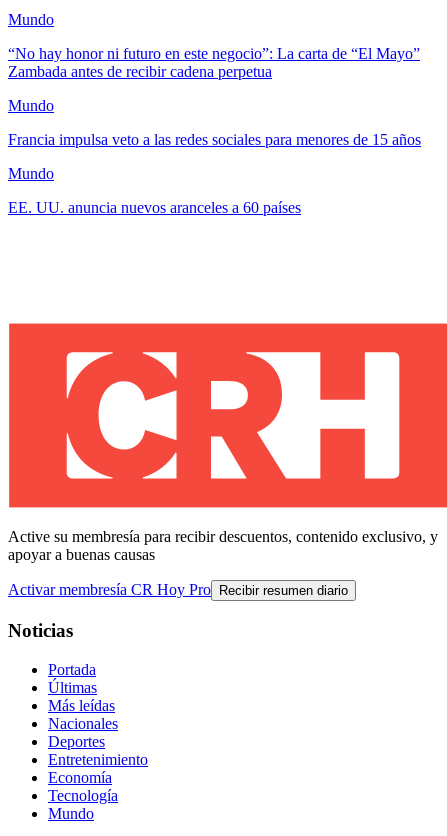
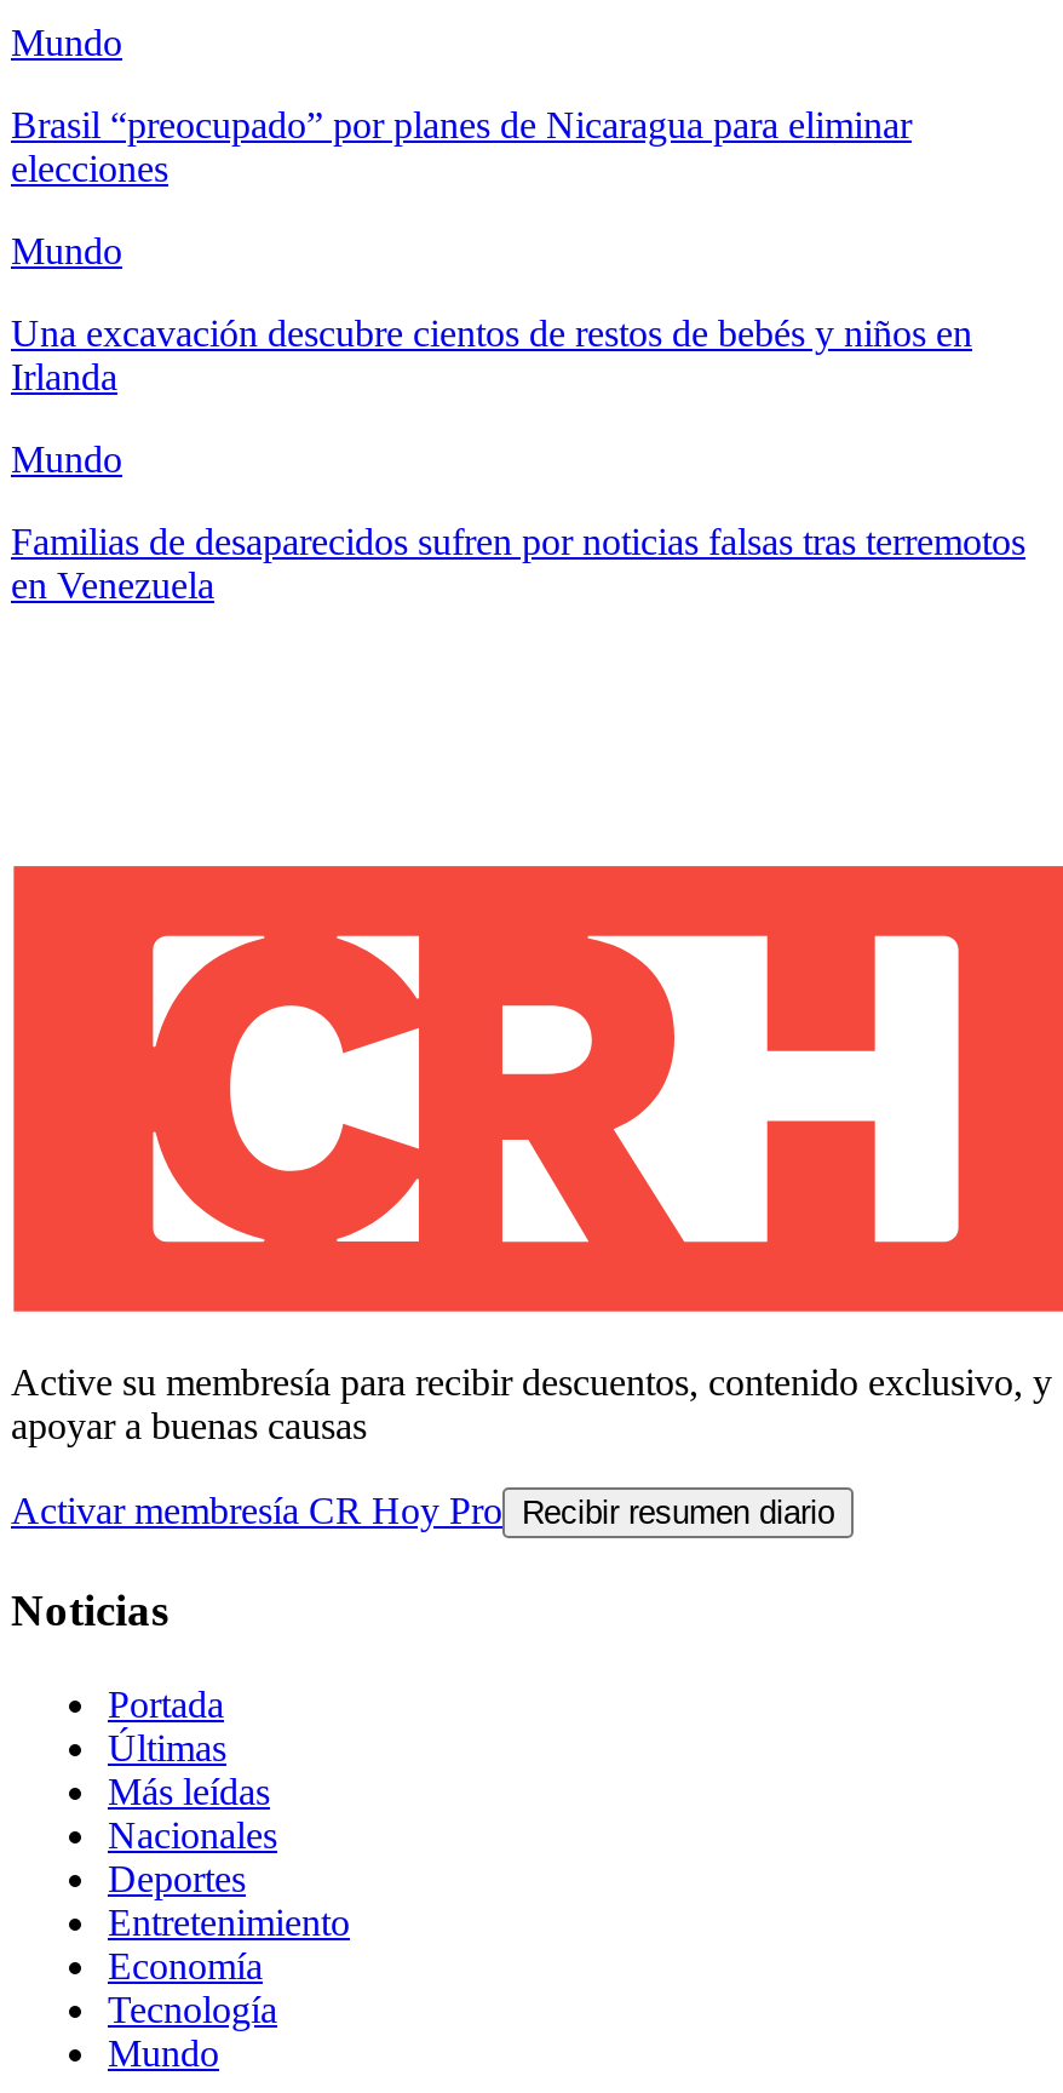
[8,45,420,80] “No hay honor ni futuro en este negocio”: La carta de “El Mayo” | Zambada antes de recibir cadena perpetua -> [11,105,912,189] Brasil “preocupado” por planes de Nicaragua para eliminar | elecciones
[8,131,421,148] Francia impulsa veto a las redes sociales para menores de 15 años -> [11,313,972,398] Una excavación descubre cientos de restos de bebés y niños en | Irlanda
[8,199,301,216] EE. UU. anuncia nuevos aranceles a 60 países -> [11,521,1025,606] Familias de desaparecidos sufren por noticias falsas tras terremotos | en Venezuela

